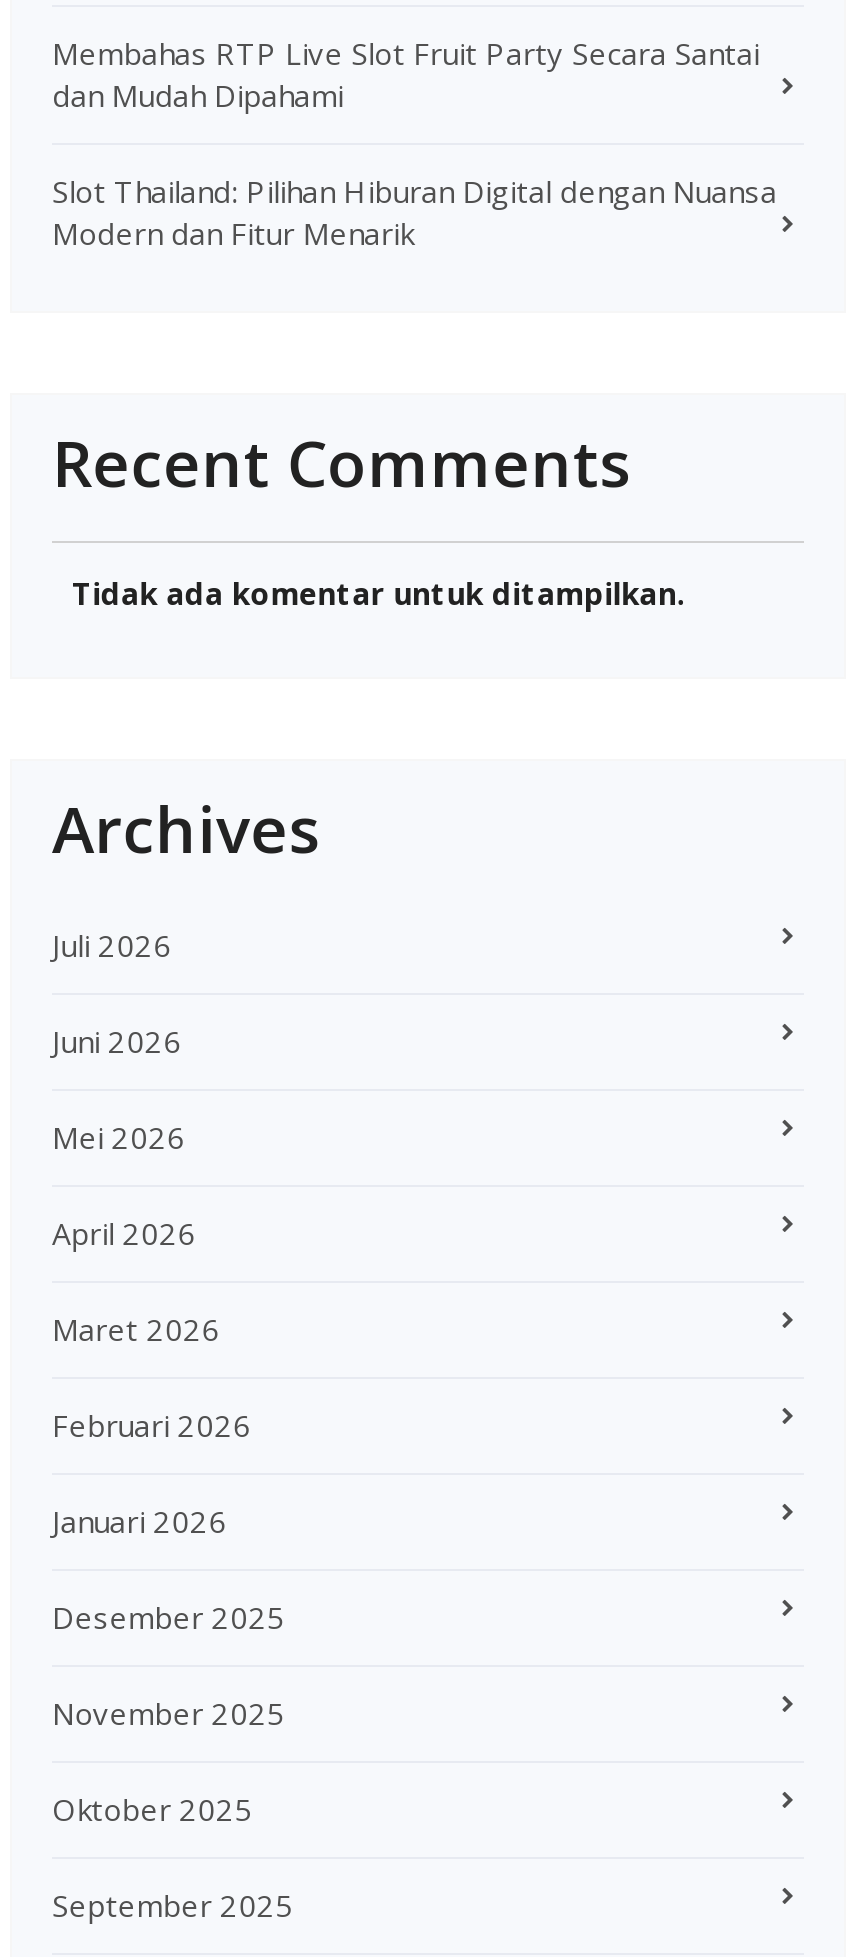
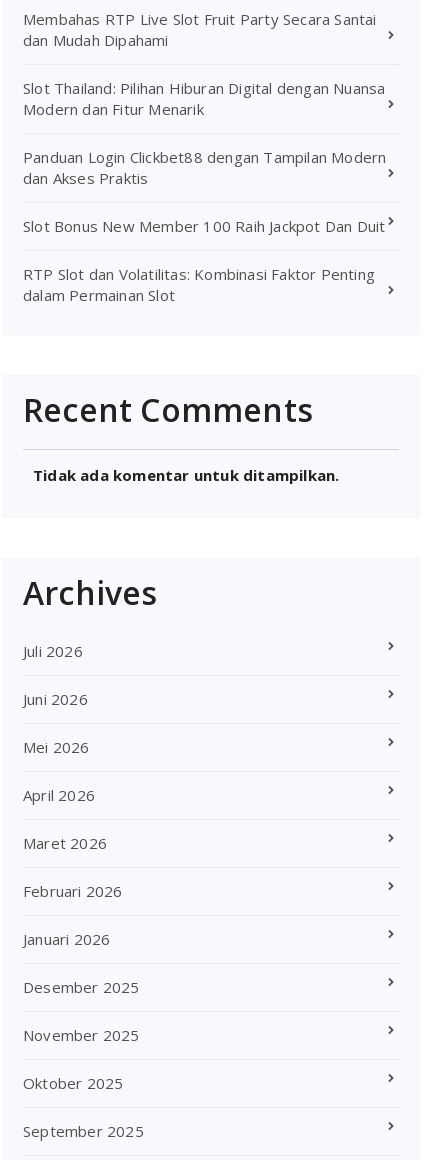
none -> [23,146,386,304] Panduan Login Clickbet88 dengan Tampilan Modern | dan Akses Praktis | Slot Bonus New Member 100 Raih Jackpot Dan Duit | RTP Slot dan Volatilitas: Kombinasi Faktor Penting | dalam Permainan Slot

